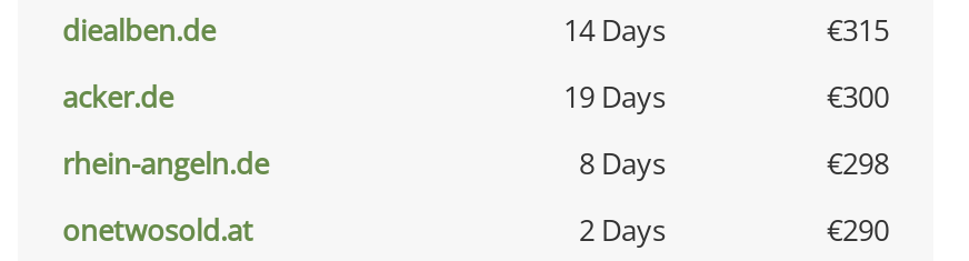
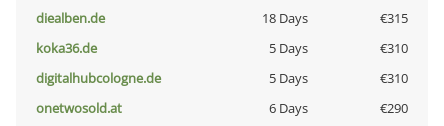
[563,10,666,50] 14 Days -> [261,9,307,27] 18 Days
[62,77,889,117] acker.de | 19 Days | €300 -> [36,39,408,57] koka36.de | 5 Days | €310
[62,143,889,183] rhein-angeln.de | 8 Days | €298 -> [36,69,408,87] digitalhubcologne.de | 5 Days | €310
[579,210,666,250] 2 Days -> [268,99,307,117] 6 Days

